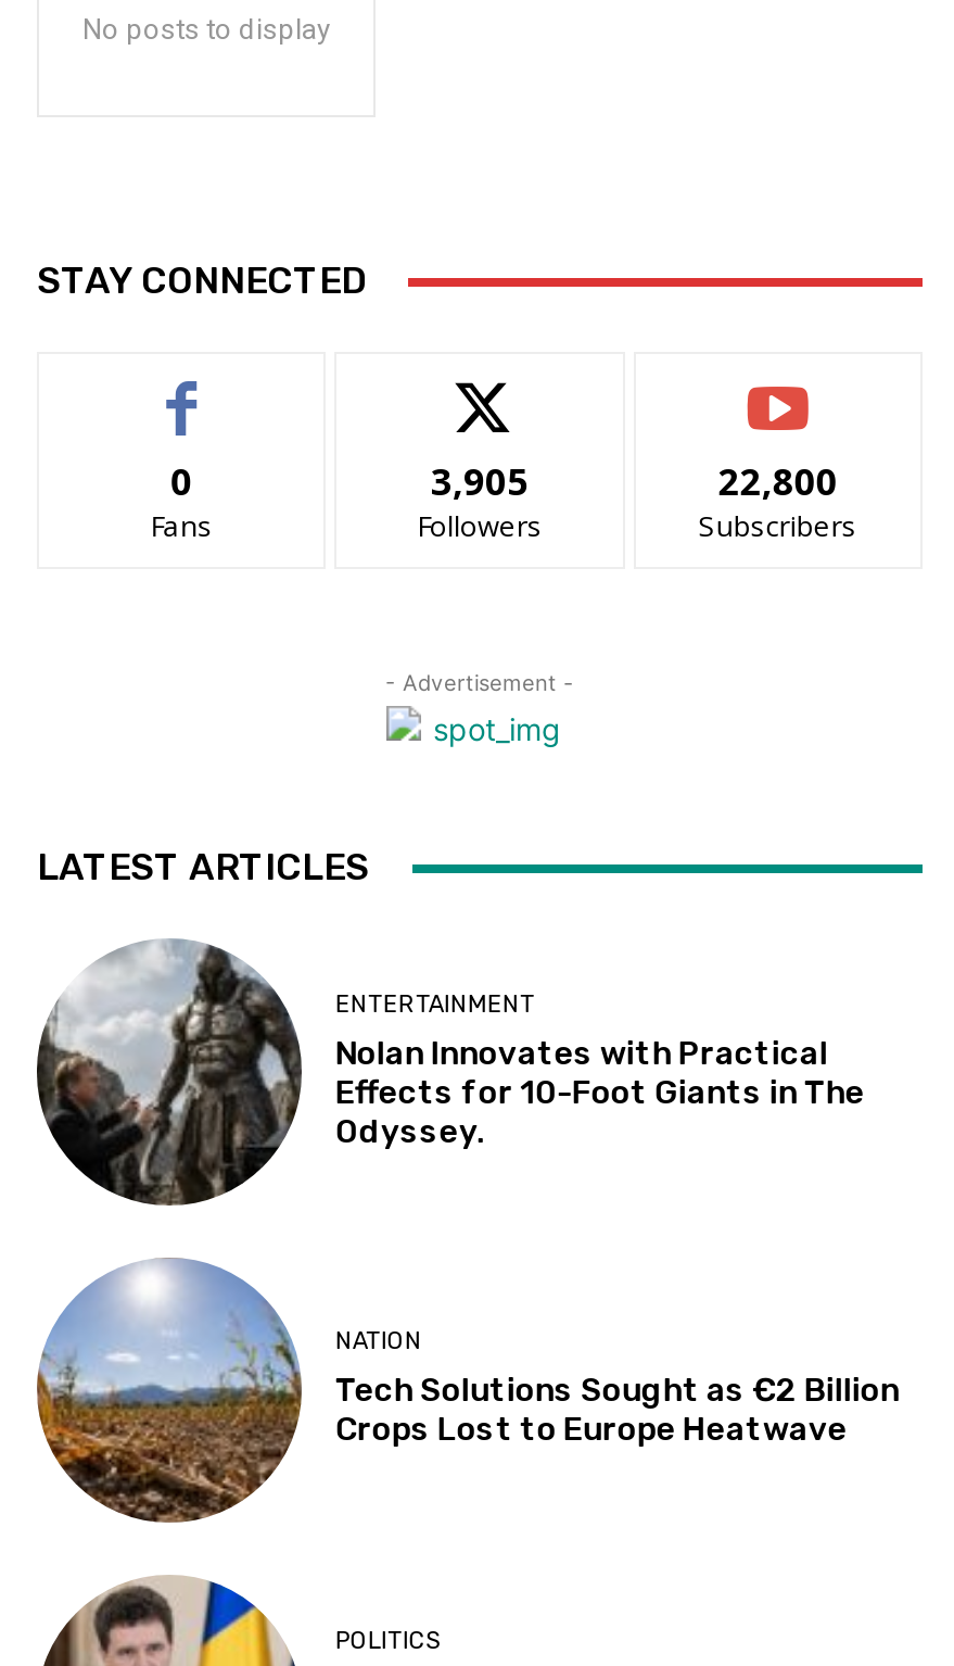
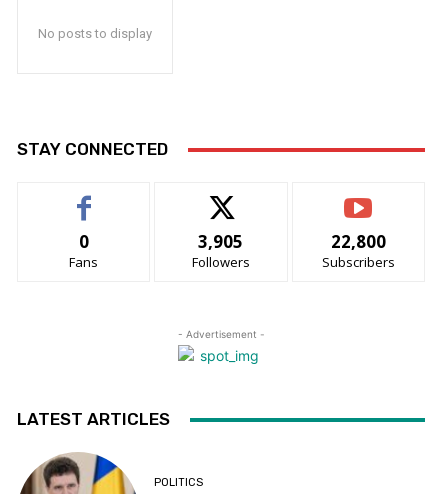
[35,941,865,1208] [image] | ENTERTAINMENT | Nolan Innovates with Practical | Effects for 10-Foot Giants in The | Odyssey. -> none
[35,1258,900,1525] [image] | NATION | Tech Solutions Sought as €2 Billion | Crops Lost to Europe Heatwave -> none

